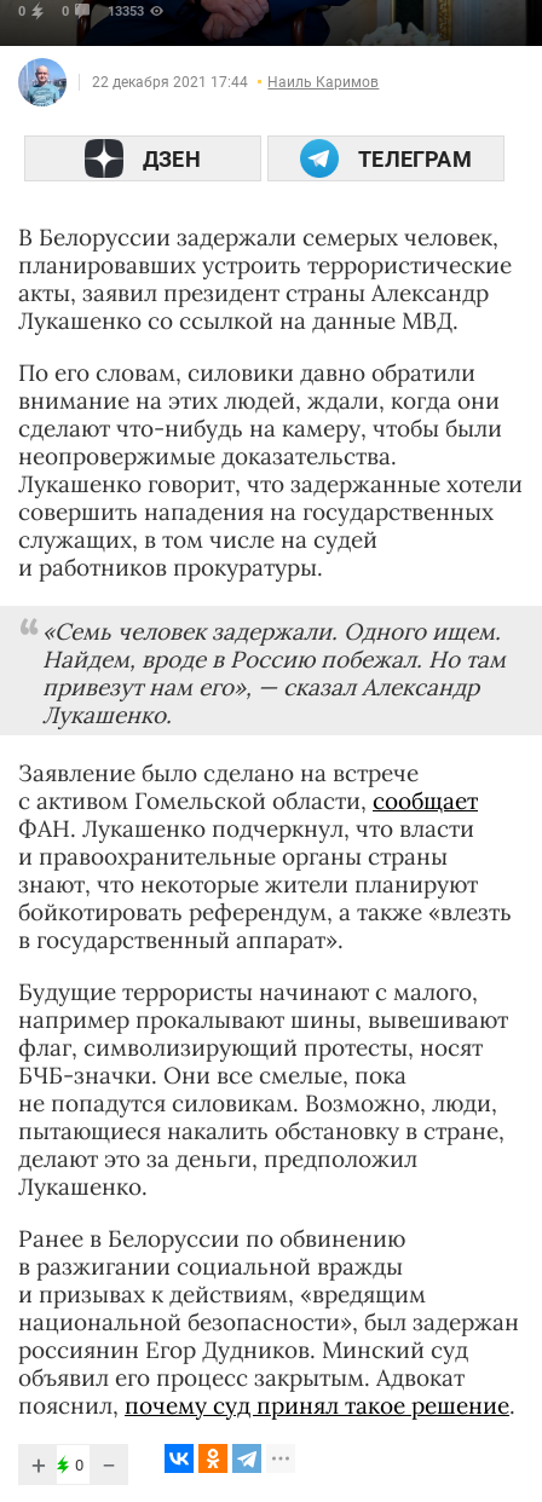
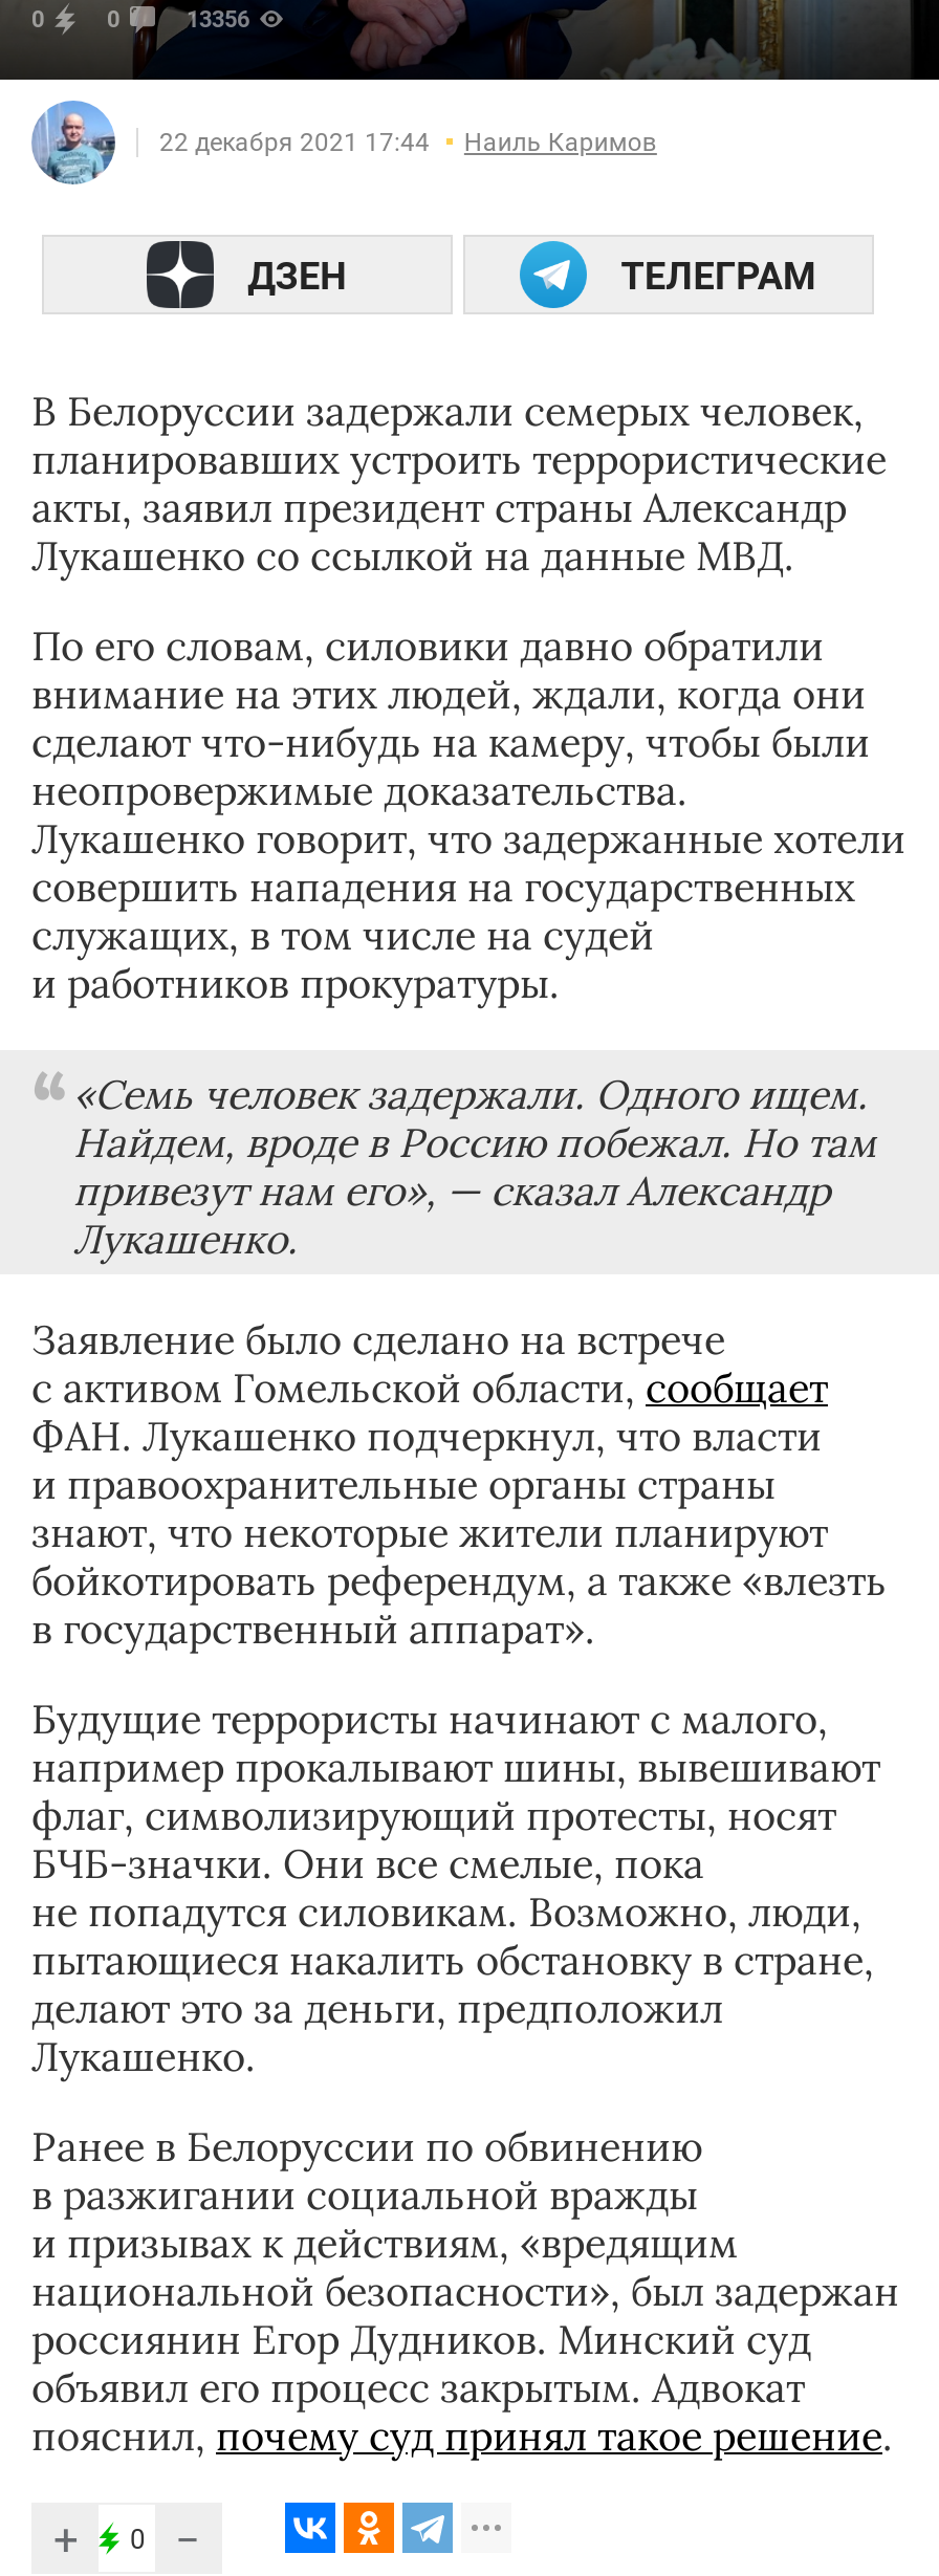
[108,4,144,19] 13353 -> [187,6,249,34] 13356

